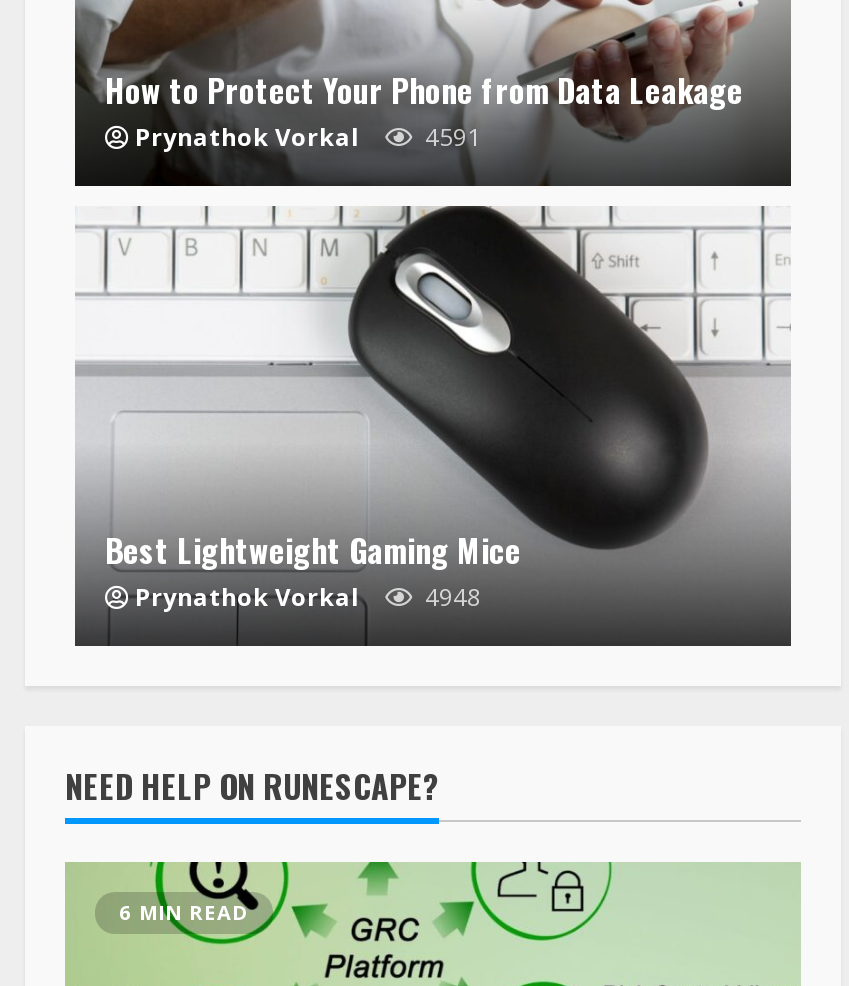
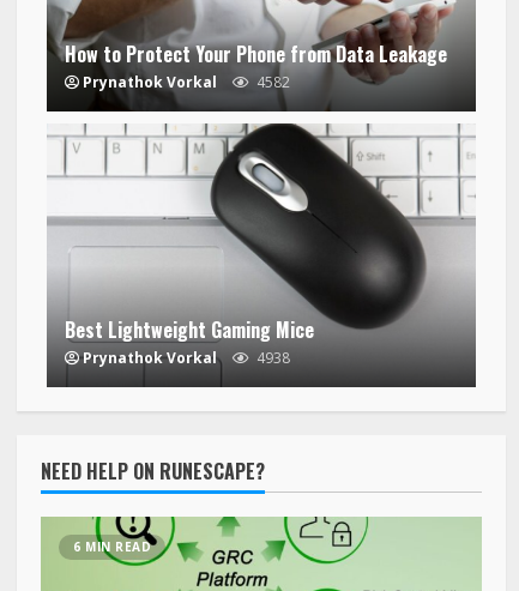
[135,119,481,153] Prynathok Vorkal 4591 -> [83,72,290,92] Prynathok Vorkal 4582
[135,579,481,613] Prynathok Vorkal 4948 -> [83,347,290,368] Prynathok Vorkal 4938

